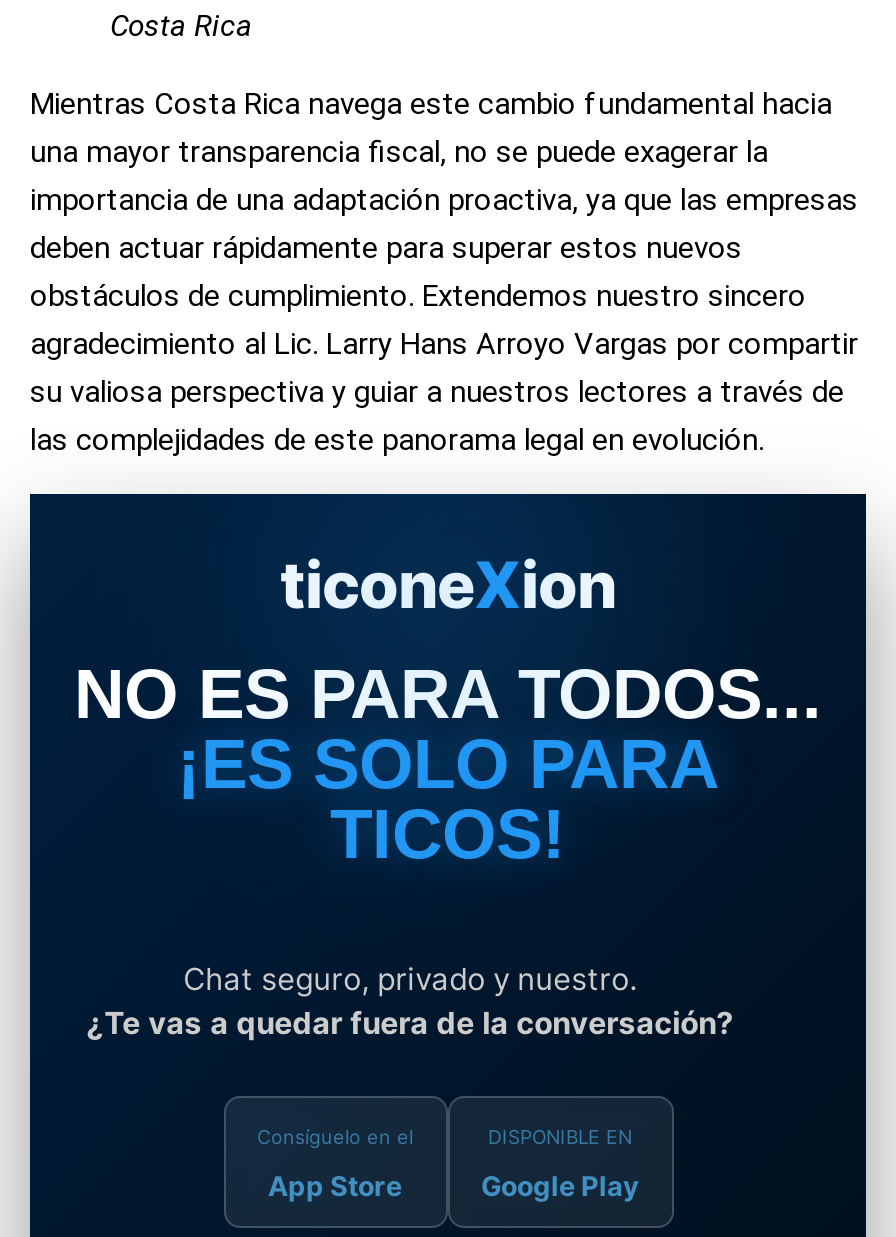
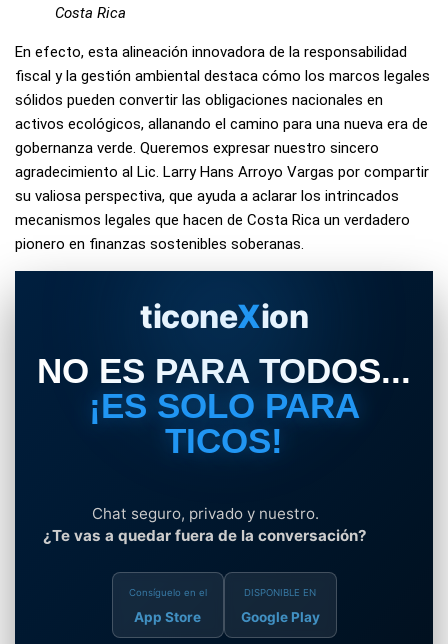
[30,86,858,314] Mientras Costa Rica navega este cambio fundamental hacia | una mayor transparencia fiscal, no se puede exagerar la | importancia de una adaptación proactiva, ya que las empresas | deben actuar rápidamente para superar estos nuevos | obstáculos de cumplimiento. Extendemos nuestro sincero -> [15,43,430,157] En efecto, esta alineación innovadora de la responsabilidad | fiscal y la gestión ambiental destaca cómo los marcos legales | sólidos pueden convertir las obligaciones nacionales en | activos ecológicos, allanando el camino para una nueva era de | gobernanza verde. Queremos expresar nuestro sincero
[30,374,844,458] su valiosa perspectiva y guiar a nuestros lectores a través de | las complejidades de este panorama legal en evolución. -> [15,187,410,253] su valiosa perspectiva, que ayuda a aclarar los intrincados | mecanismos legales que hacen de Costa Rica un verdadero | pionero en finanzas sostenibles soberanas.

